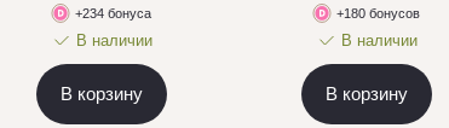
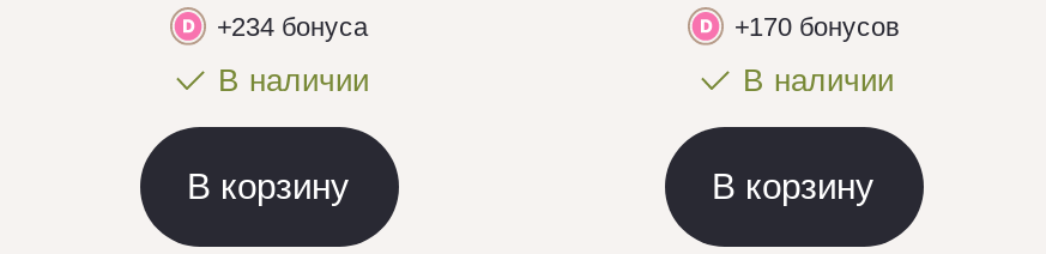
[336,6,420,21] +180 бонусов -> [734,12,900,41] +170 бонусов

